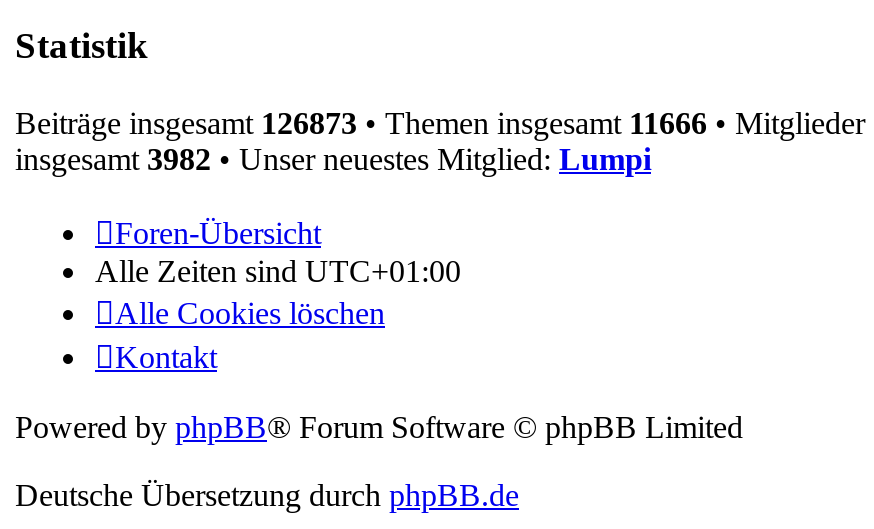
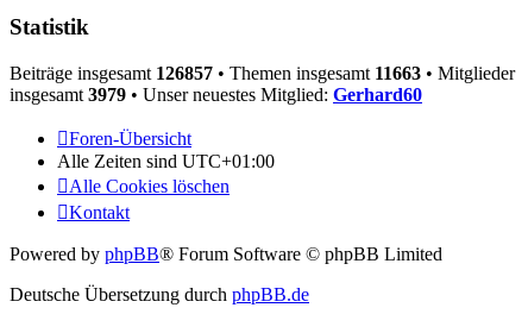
[15,106,865,140] Beiträge insgesamt 126873 • Themen insgesamt 11666 • Mitglieder -> [10,63,515,83] Beiträge insgesamt 126857 • Themen insgesamt 11663 • Mitglieder
[15,142,651,176] insgesamt 3982 • Unser neuestes Mitglied: Lumpi -> [10,84,422,105] insgesamt 3979 • Unser neuestes Mitglied: Gerhard60

